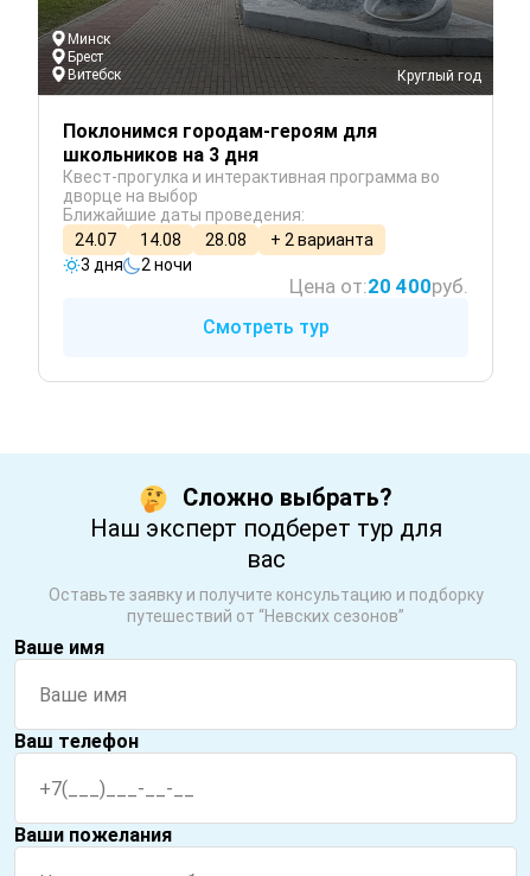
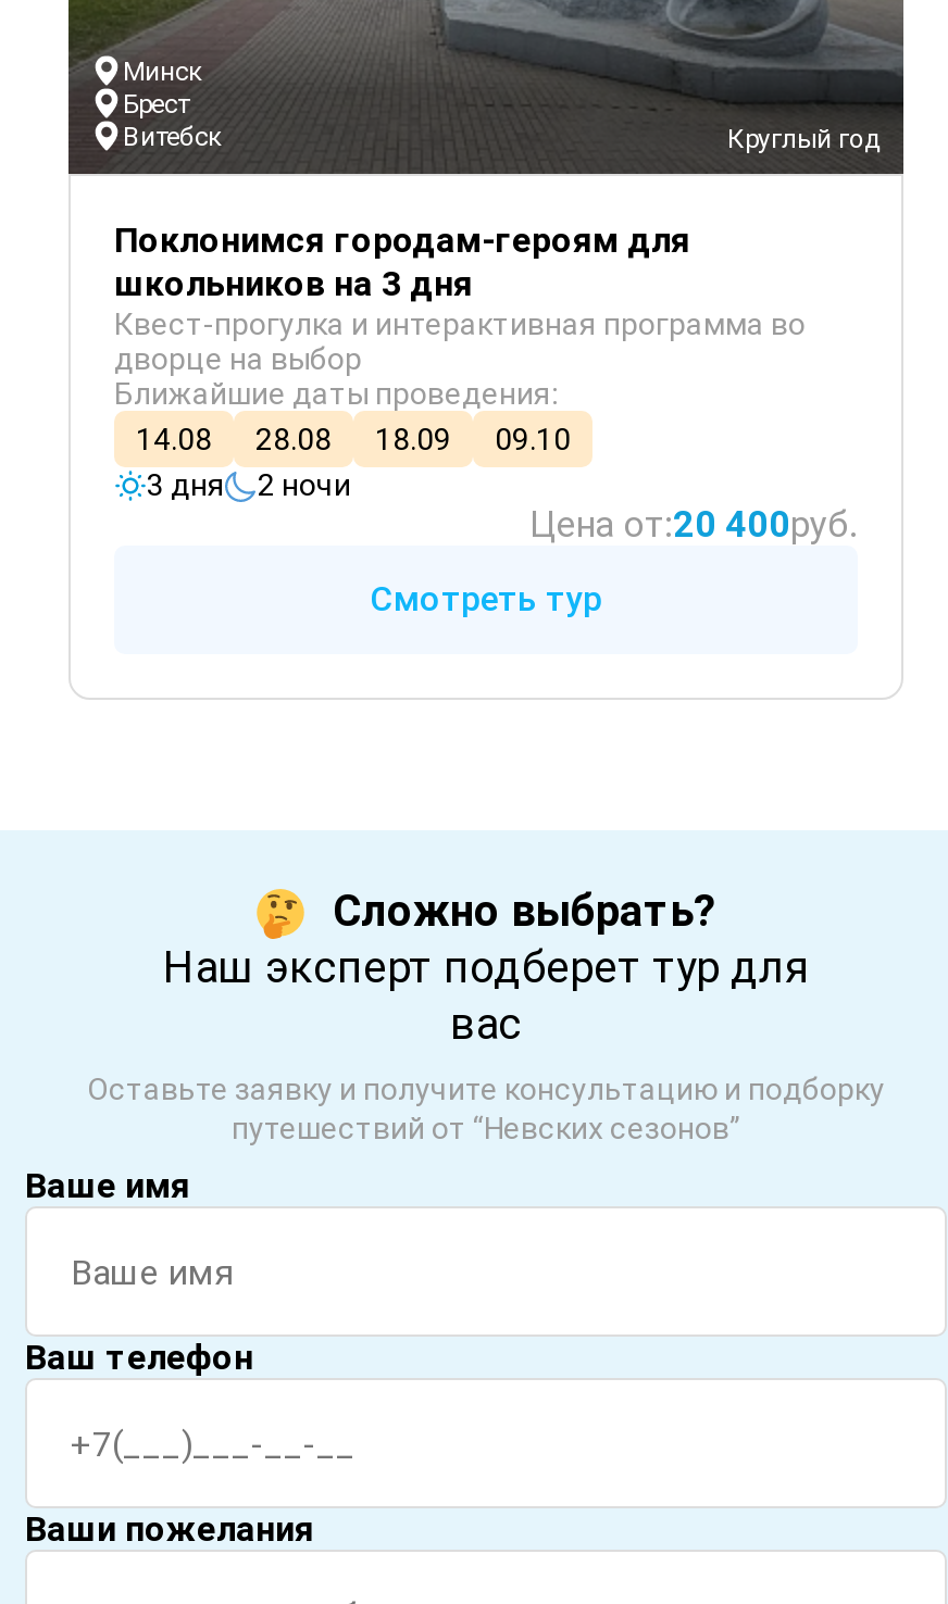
[75,230,116,249] 24.07 -> none
[270,230,373,249] + 2 варианта -> [375,422,571,456] 18.09 | 09.10

